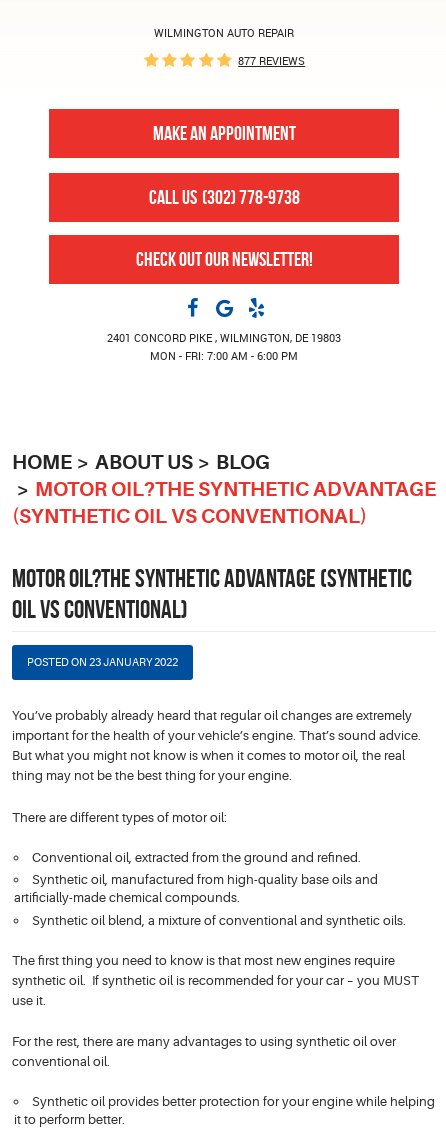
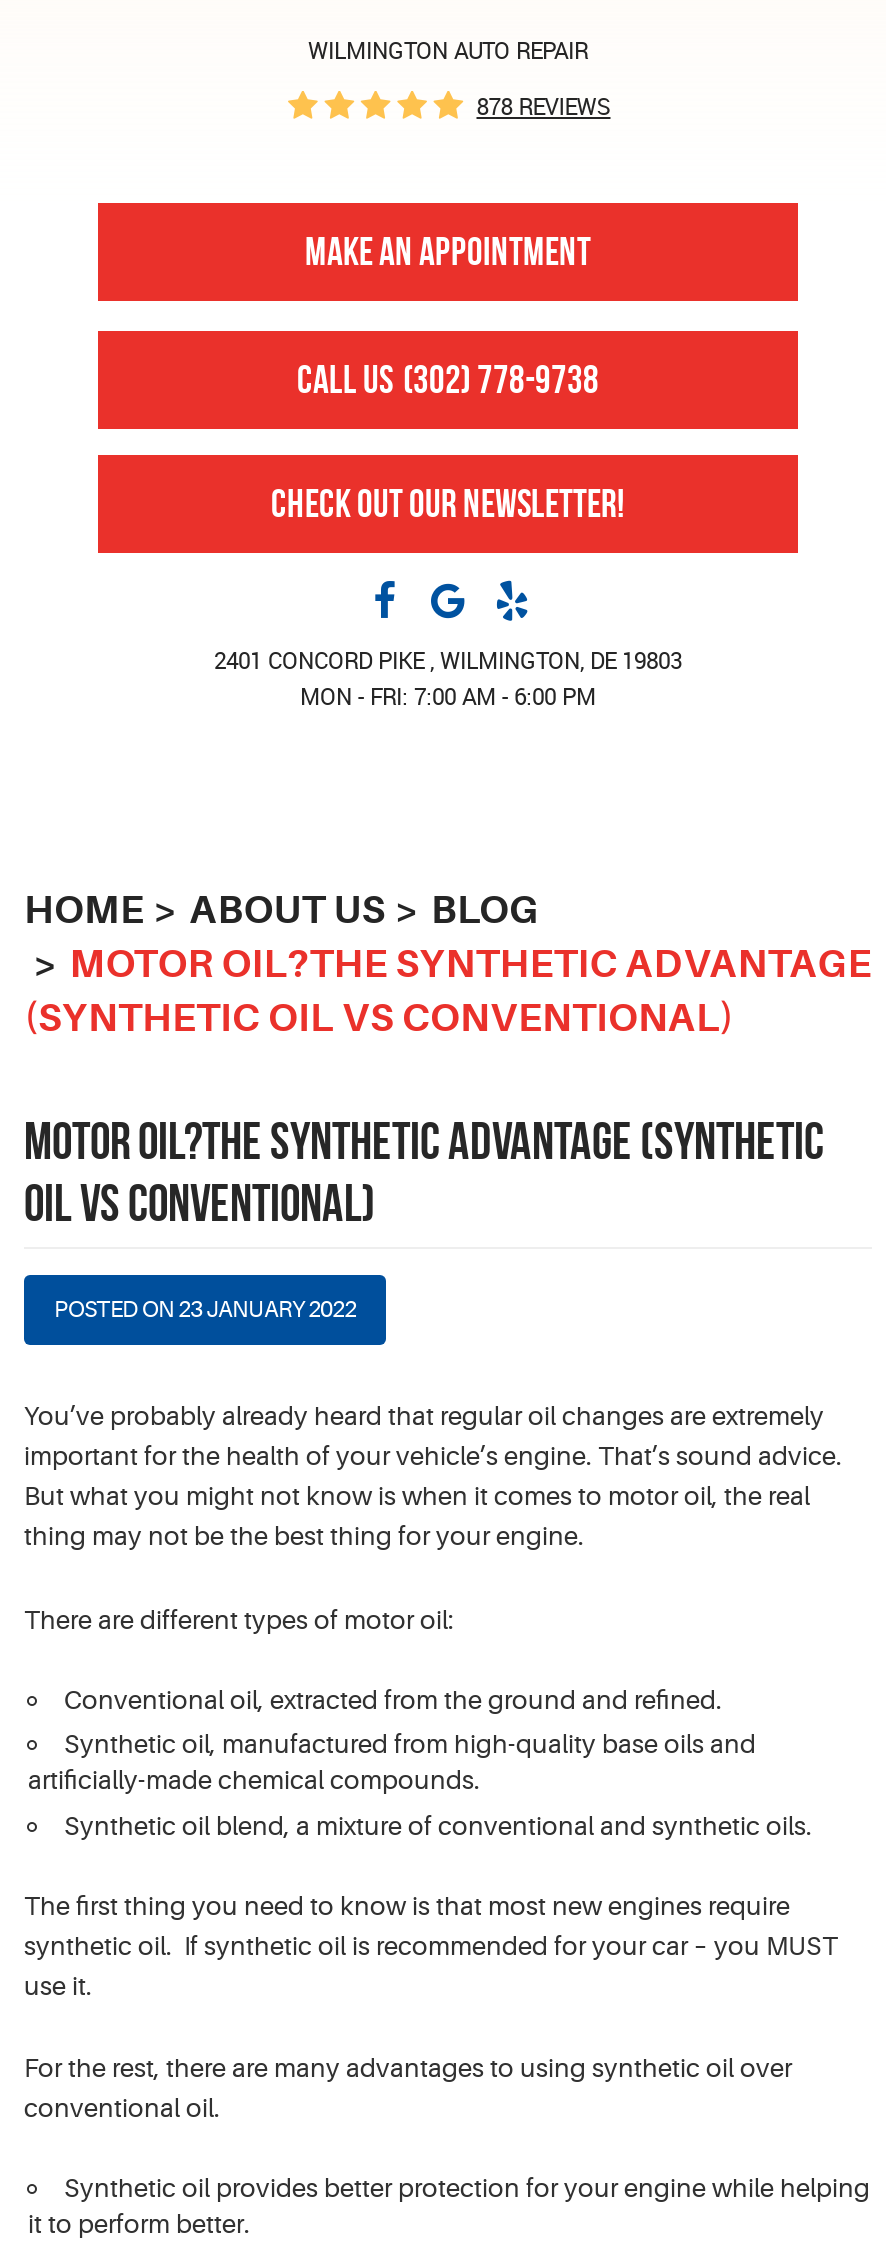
[238,53,305,68] 877 REVIEWS -> [476,91,610,121] 878 REVIEWS

